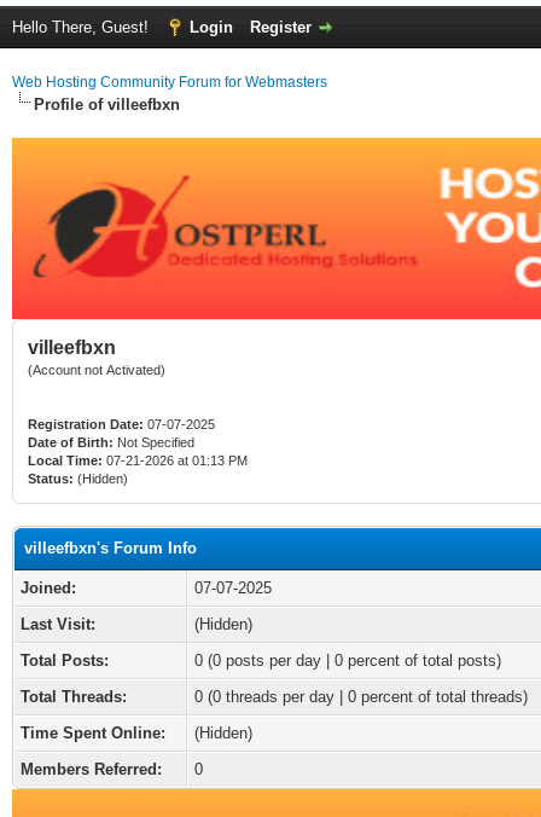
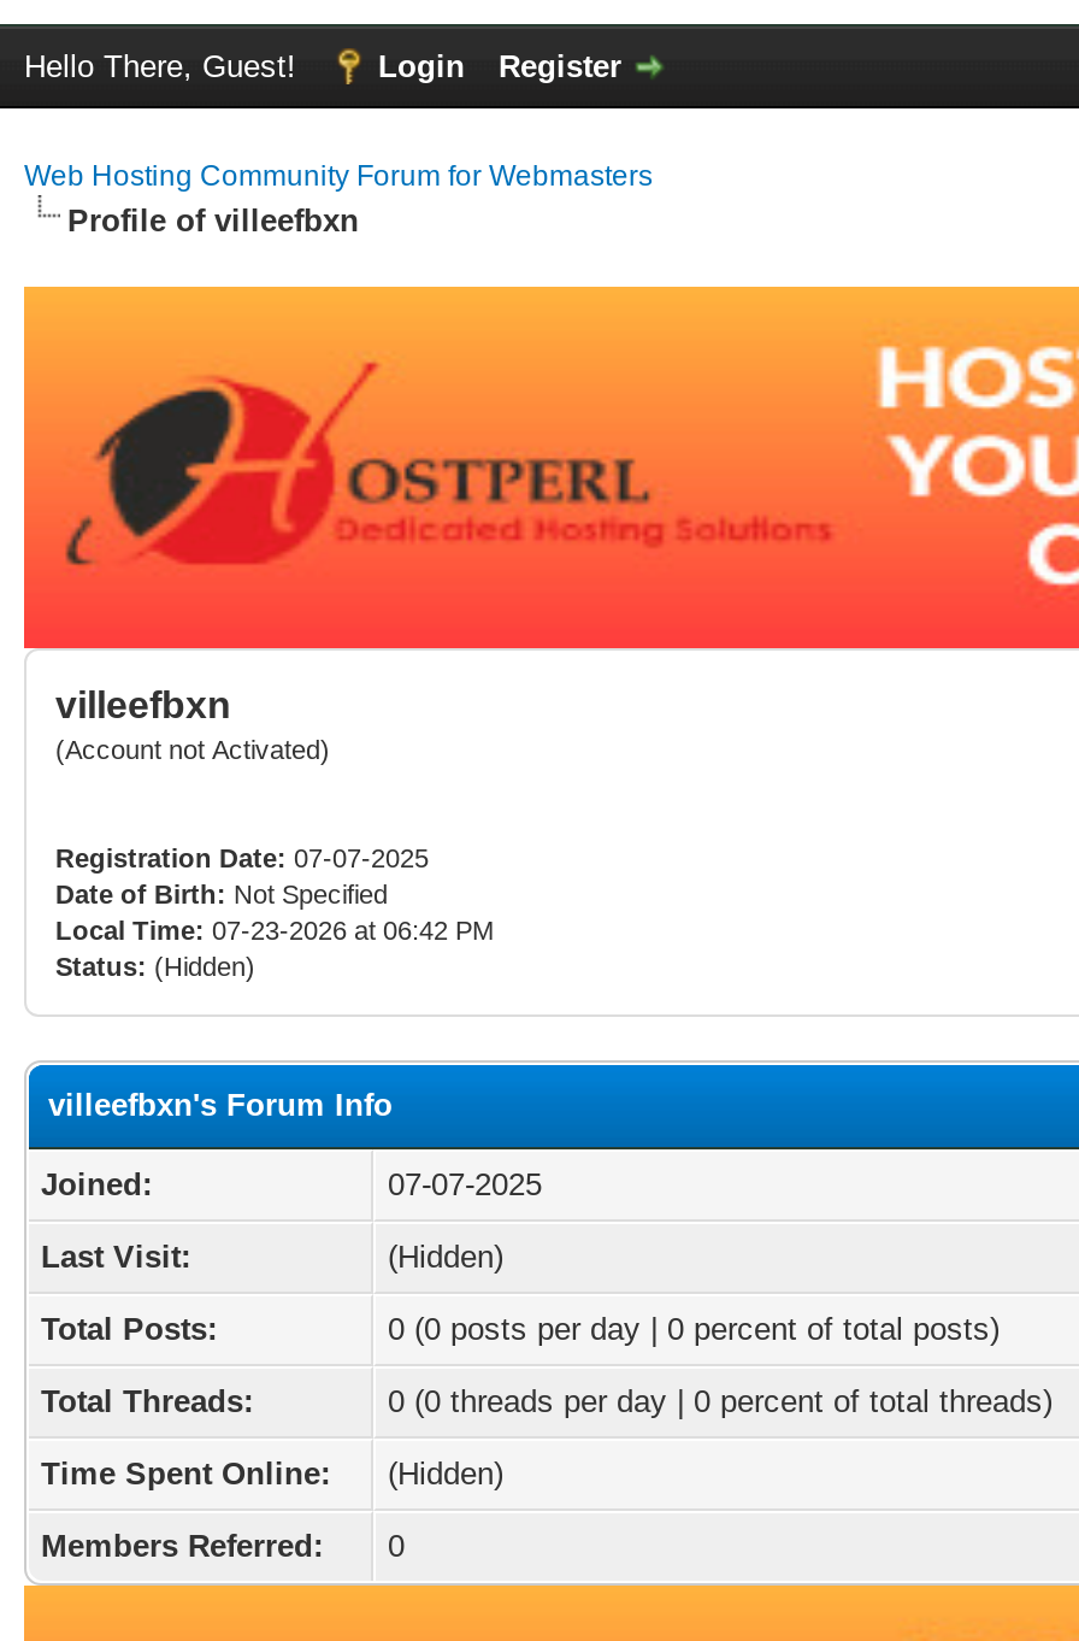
[28,453,248,468] Local Time: 07-21-2026 at 01:13 PM -> [55,916,494,945] Local Time: 07-23-2026 at 06:42 PM

